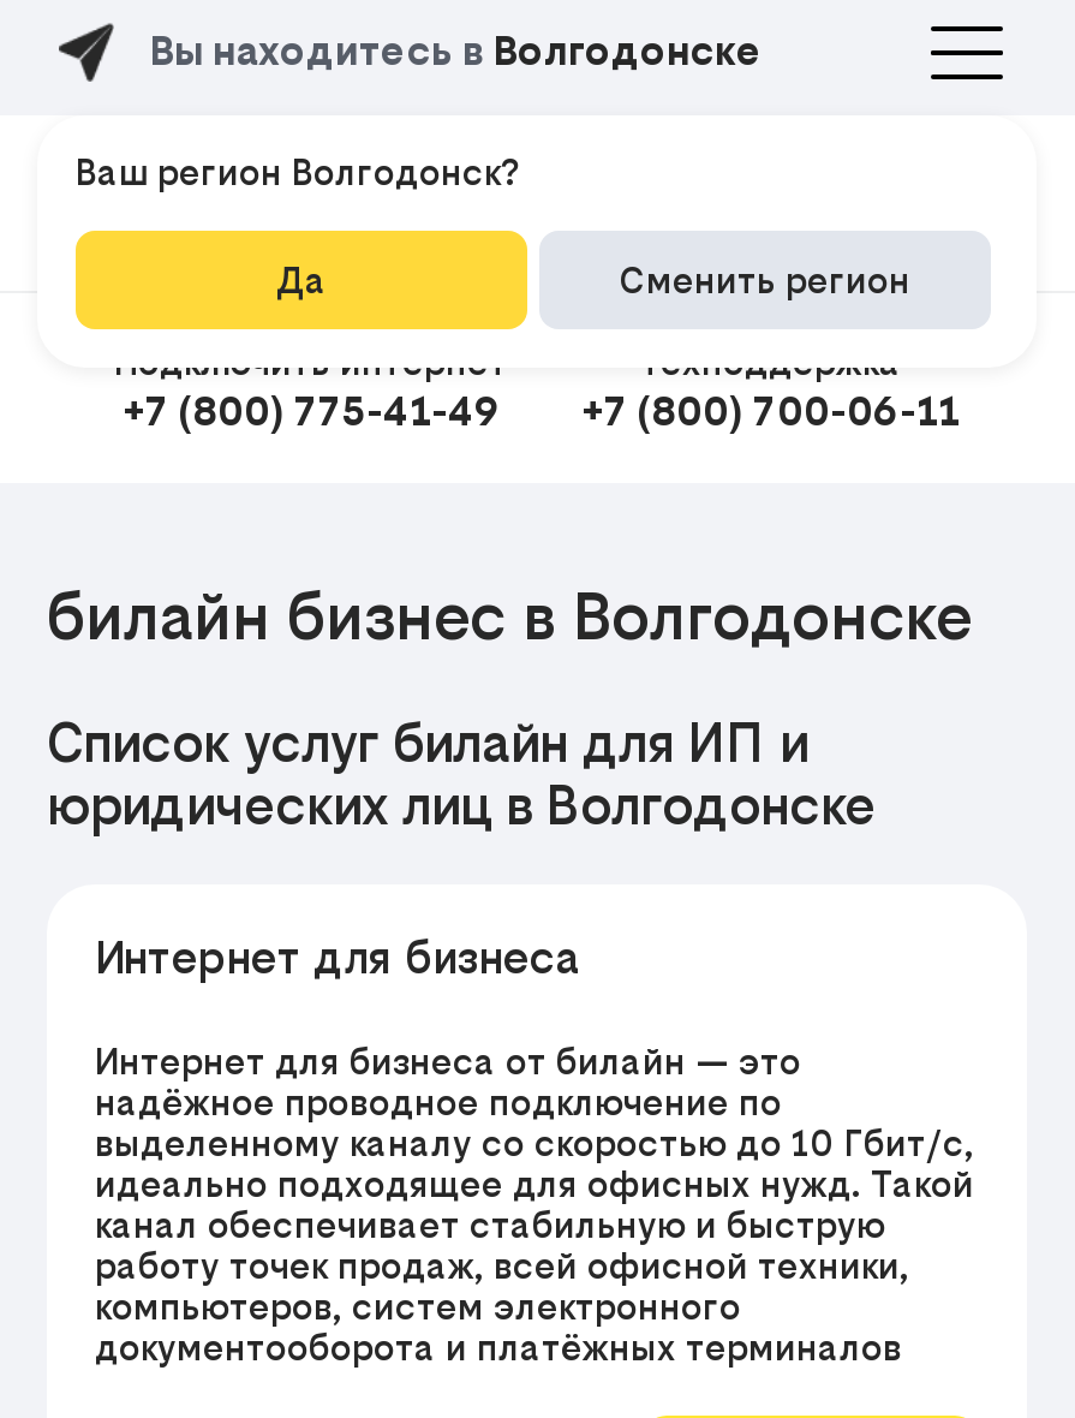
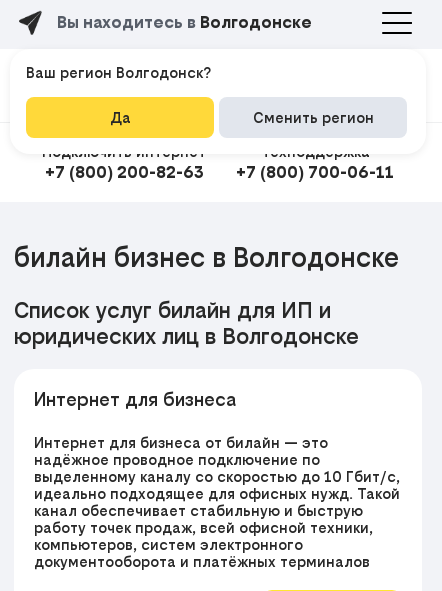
[121,387,960,435] +7 (800) 775-41-49 +7 (800) 700-06-11 -> [44,162,394,182] +7 (800) 200-82-63 +7 (800) 700-06-11

